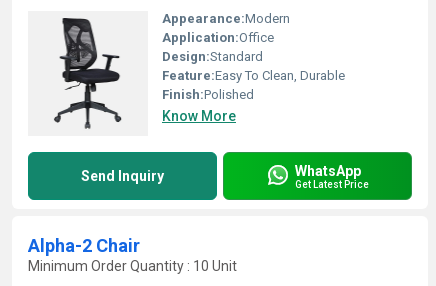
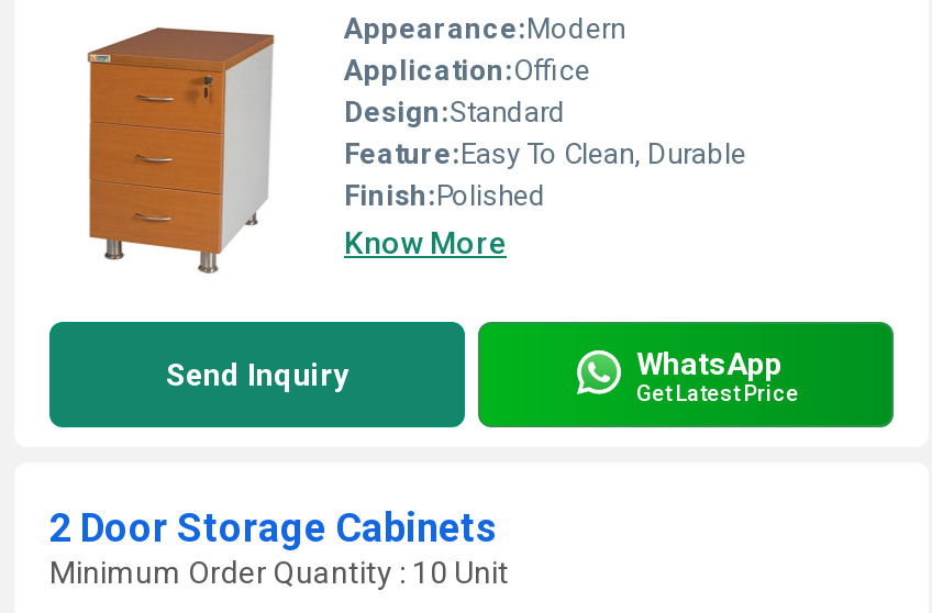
[46,17,130,130] [image] -> [87,27,276,274] [image]
[28,235,140,256] Alpha-2 Chair -> [49,504,496,550] 2 Door Storage Cabinets

